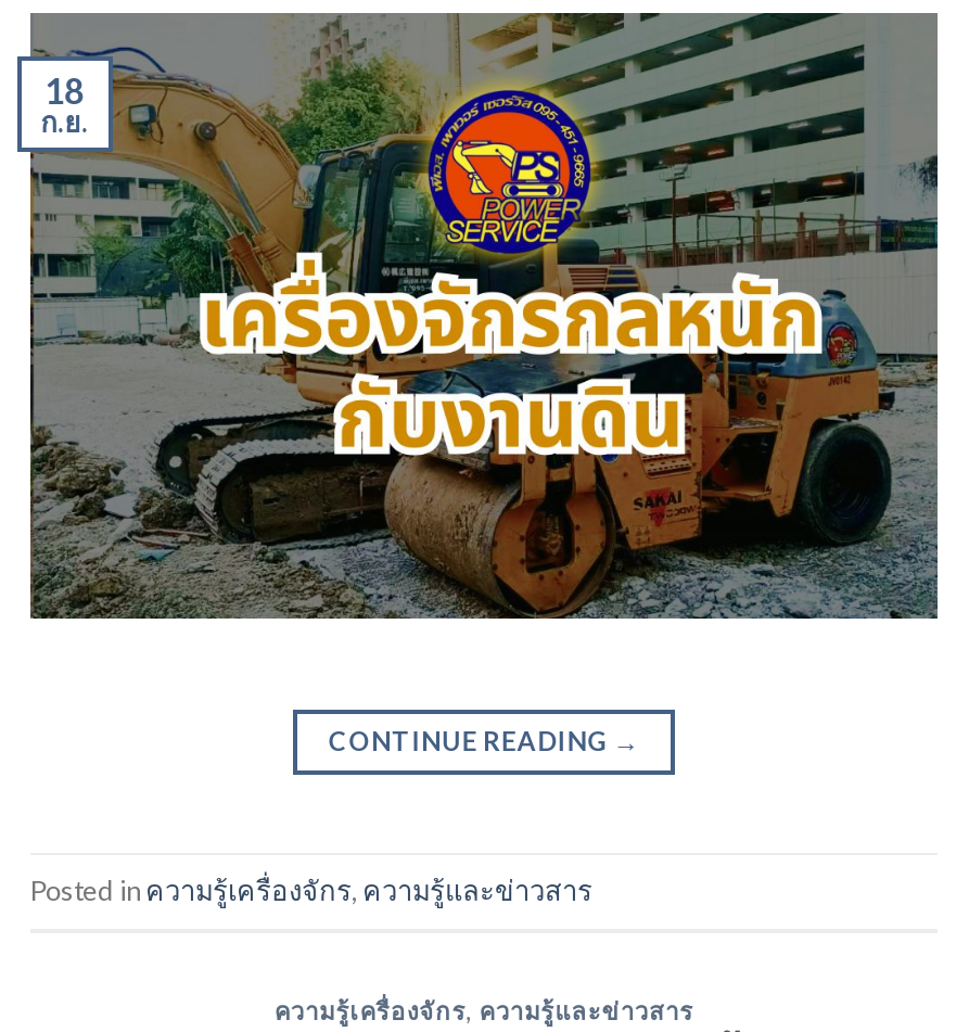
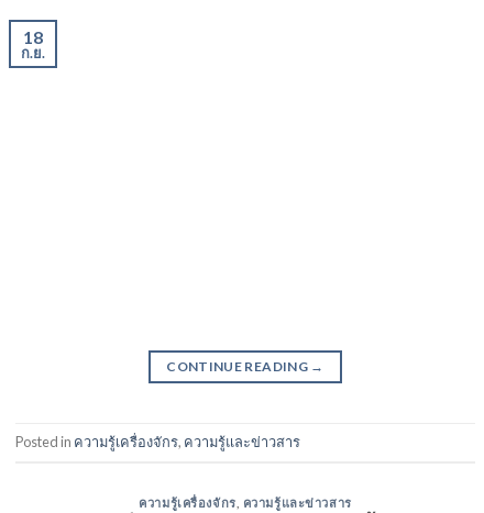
[28,11,940,621] [image] -> none

